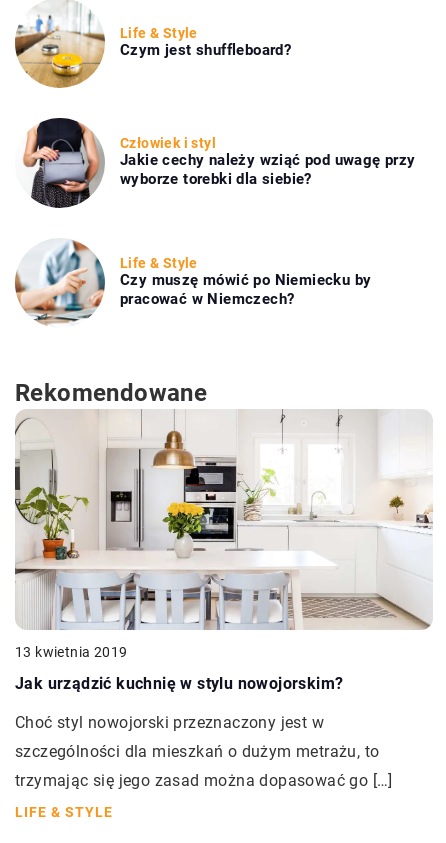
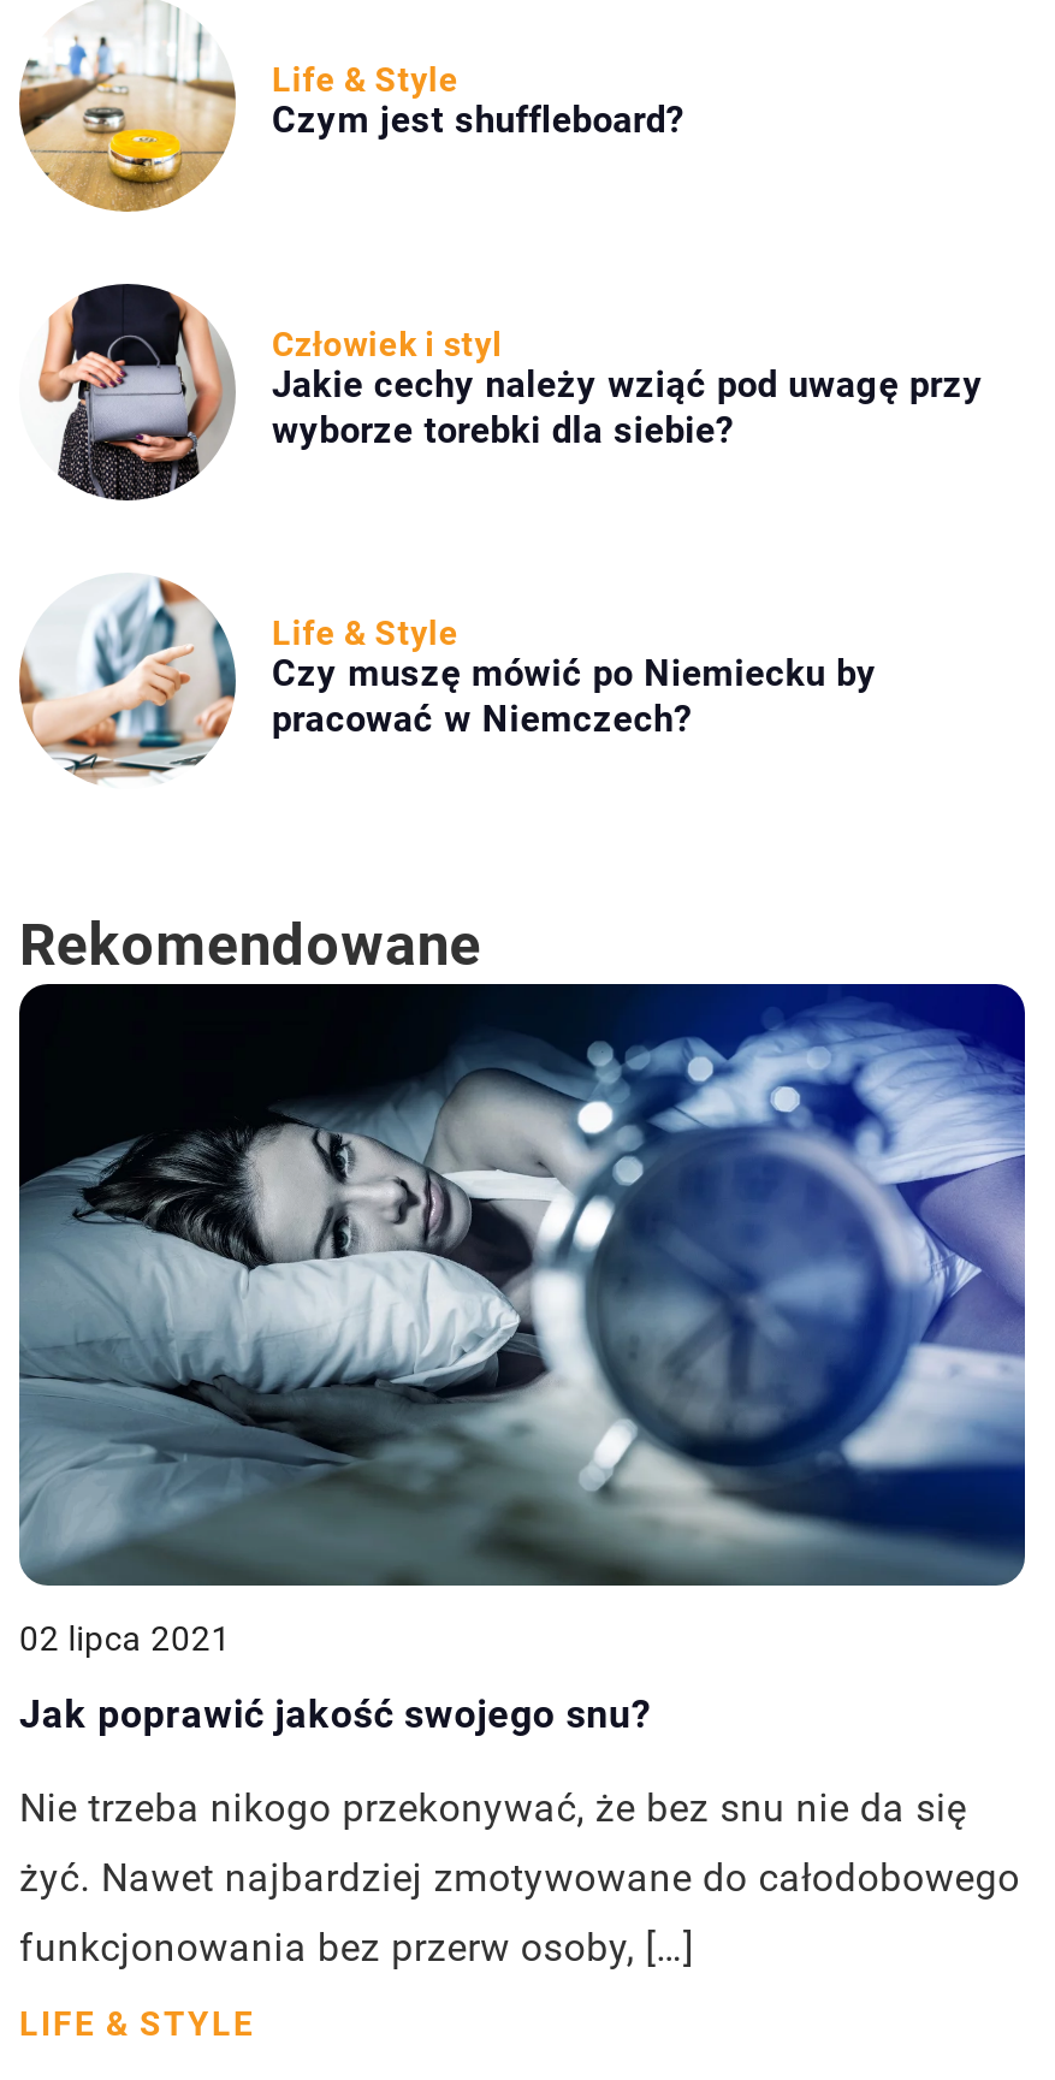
[14,409,433,660] [image] | 13 kwietnia 2019 -> [17,982,1027,1657] [image] | 02 lipca 2021
[15,674,343,693] Jak urządzić kuchnię w stylu nowojorskim? -> [19,1691,652,1736] Jak poprawić jakość swojego snu?
[15,713,324,732] Choć styl nowojorski przeznaczony jest w -> [19,1785,967,1830] Nie trzeba nikogo przekonywać, że bez snu nie da się
[15,742,379,761] szczególności dla mieszkań o dużym metrażu, to -> [19,1854,1020,1900] żyć. Nawet najbardziej zmotywowane do całodobowego
[15,771,393,790] trzymając się jego zasad można dopasować go […] -> [19,1924,694,1970] funkcjonowania bez przerw osoby, […]

